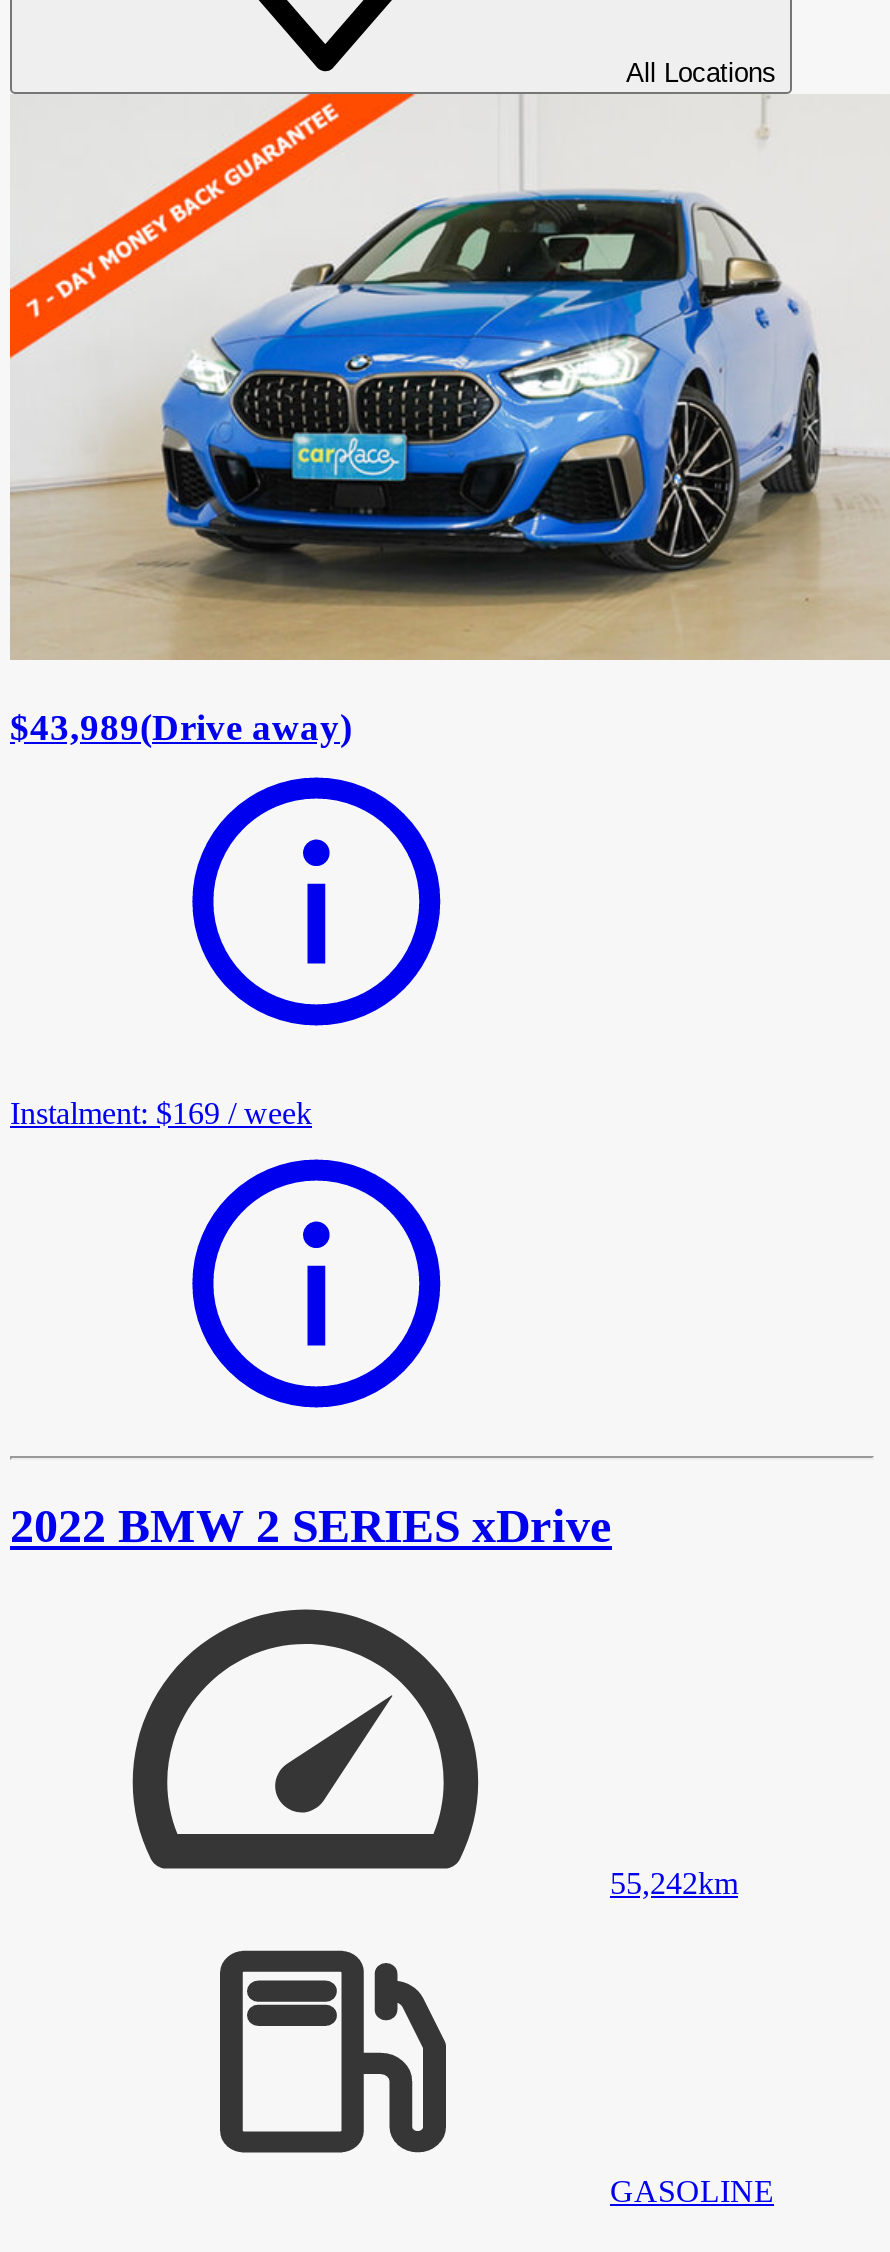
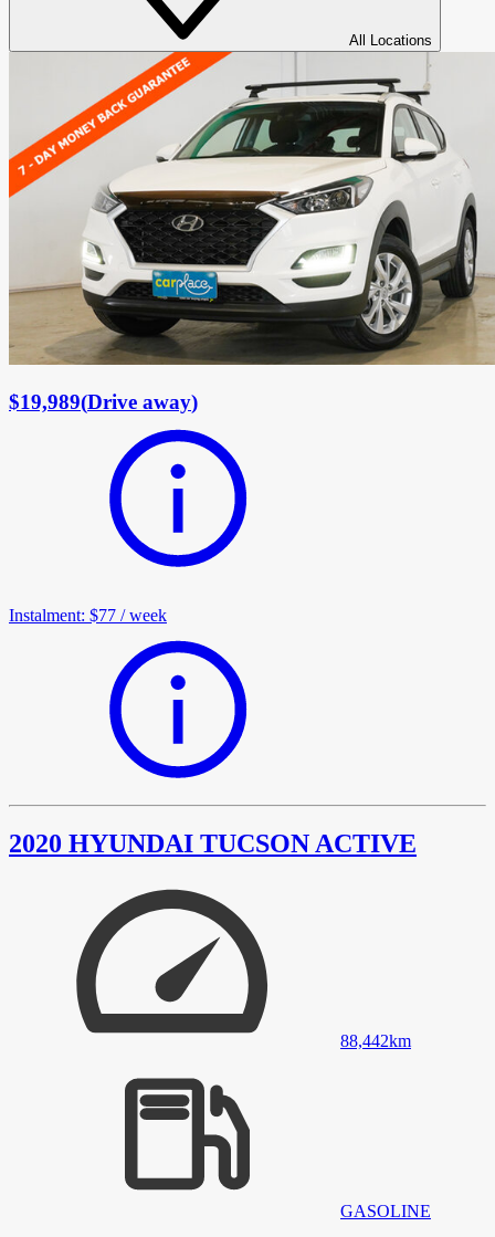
[10,98,884,747] [image] | $43,989(Drive away) -> [9,54,492,413] [image] | $19,989(Drive away)
[10,1097,312,1131] Instalment: $169 / week -> [9,606,167,625] Instalment: $77 / week
[10,1500,612,1552] 2022 BMW 2 SERIES xDrive -> [9,829,417,858] 2020 HYUNDAI TUCSON ACTIVE
[610,1866,738,1900] 55,242km -> [340,1031,411,1050] 88,442km

